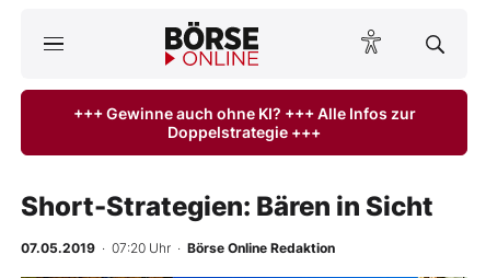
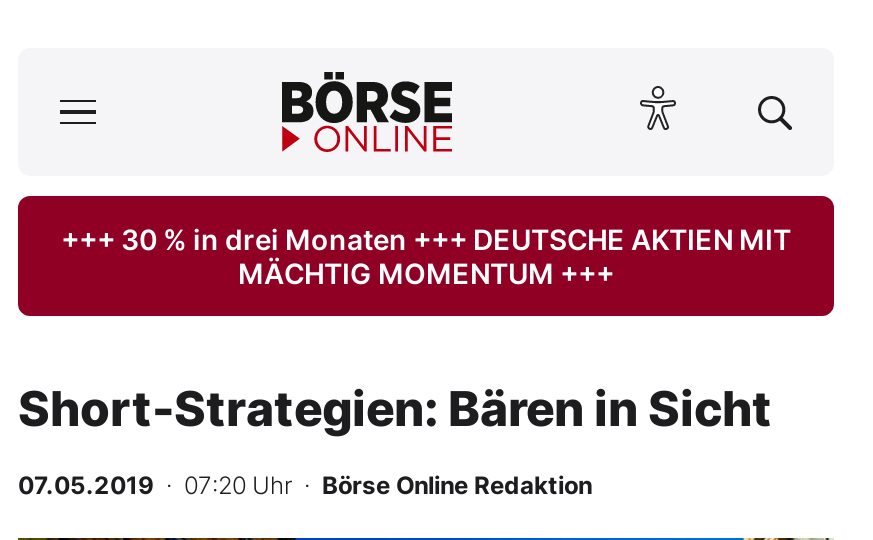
[73,104,415,141] +++ Gewinne auch ohne KI? +++ Alle Infos zur | Doppelstrategie +++ -> [61,222,791,290] +++ 30 % in drei Monaten +++ DEUTSCHE AKTIEN MIT | MÄCHTIG MOMENTUM +++

